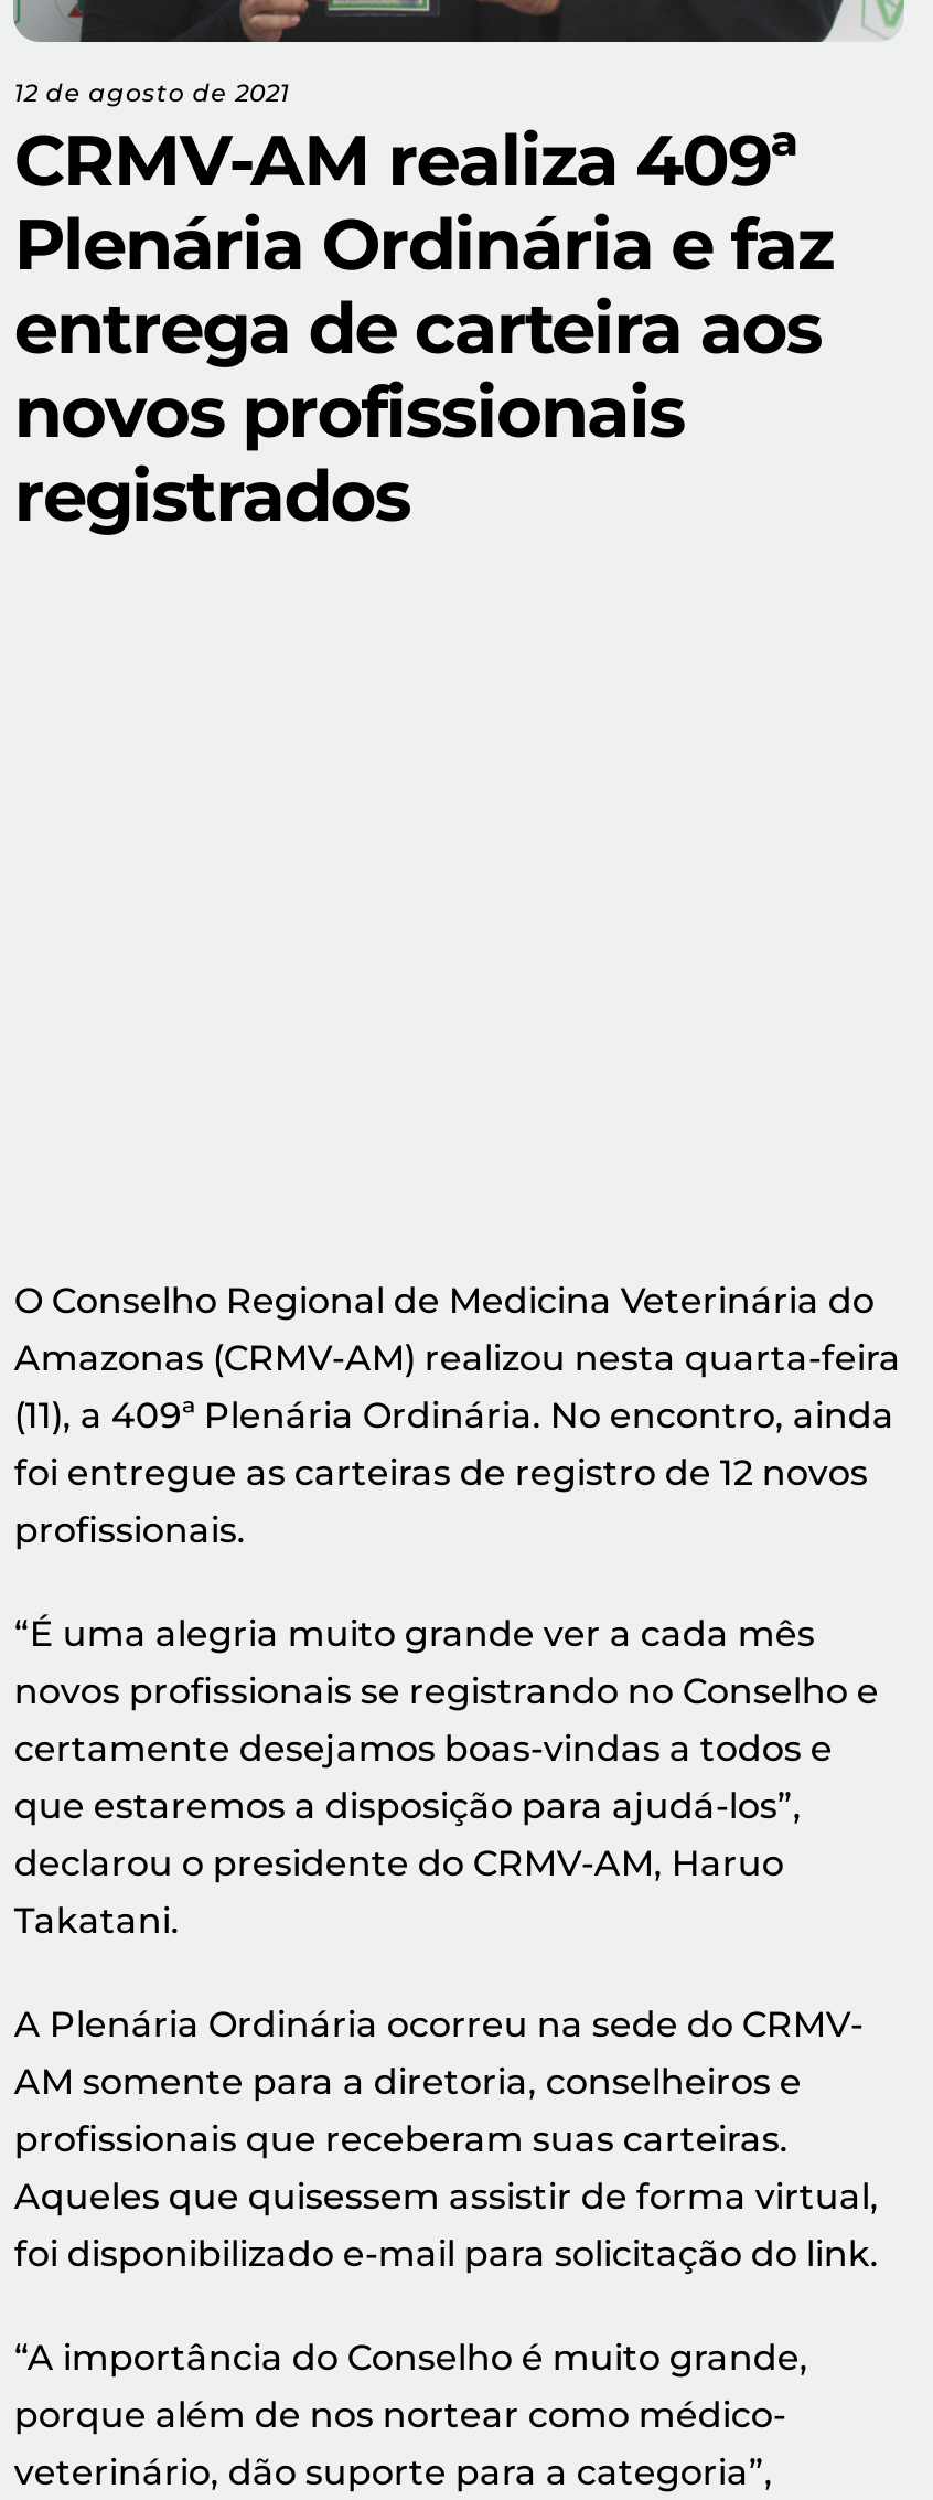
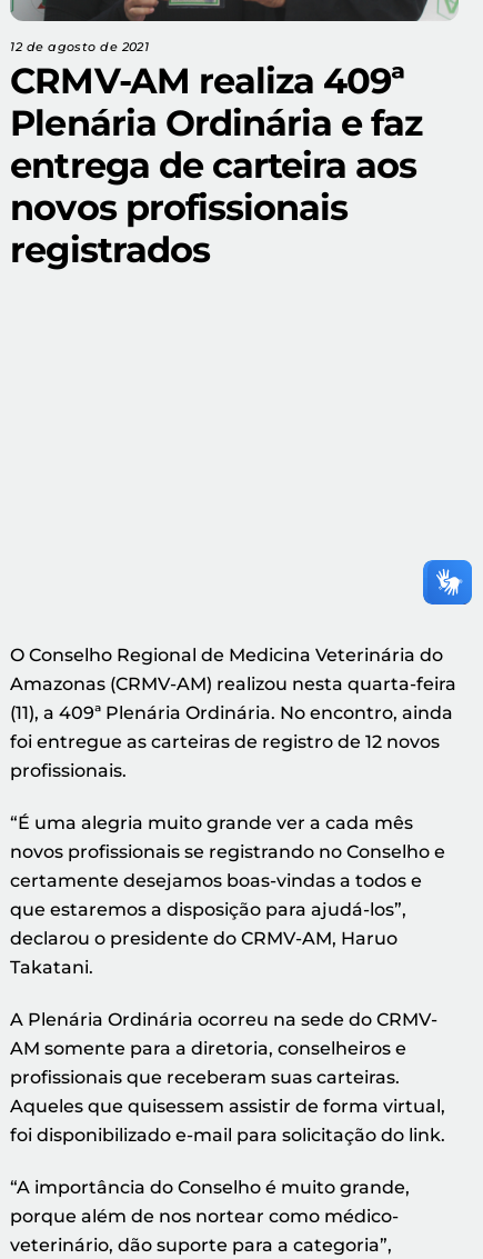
none -> [422,559,473,606] [image]

